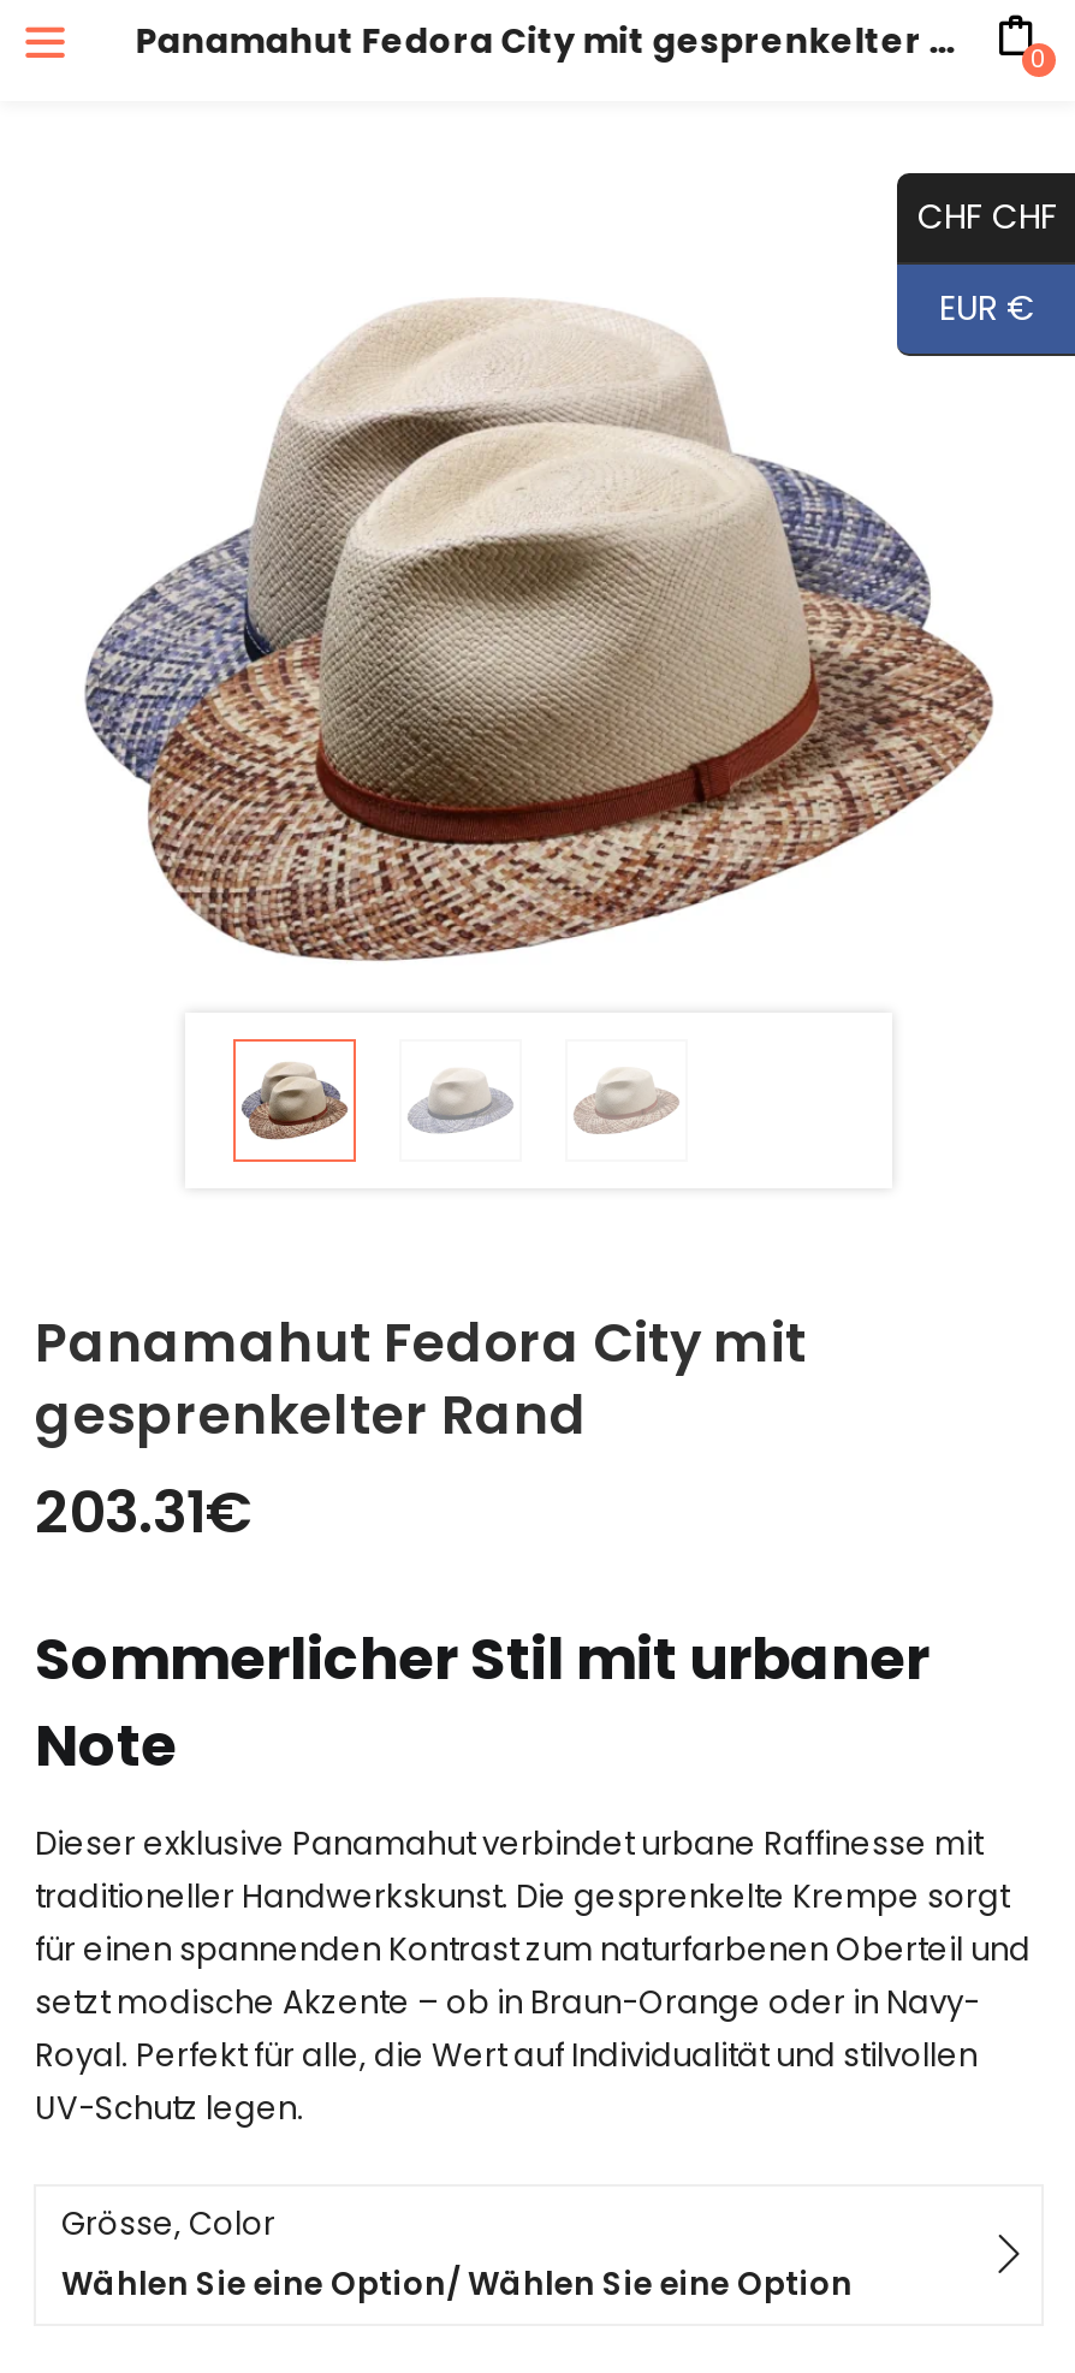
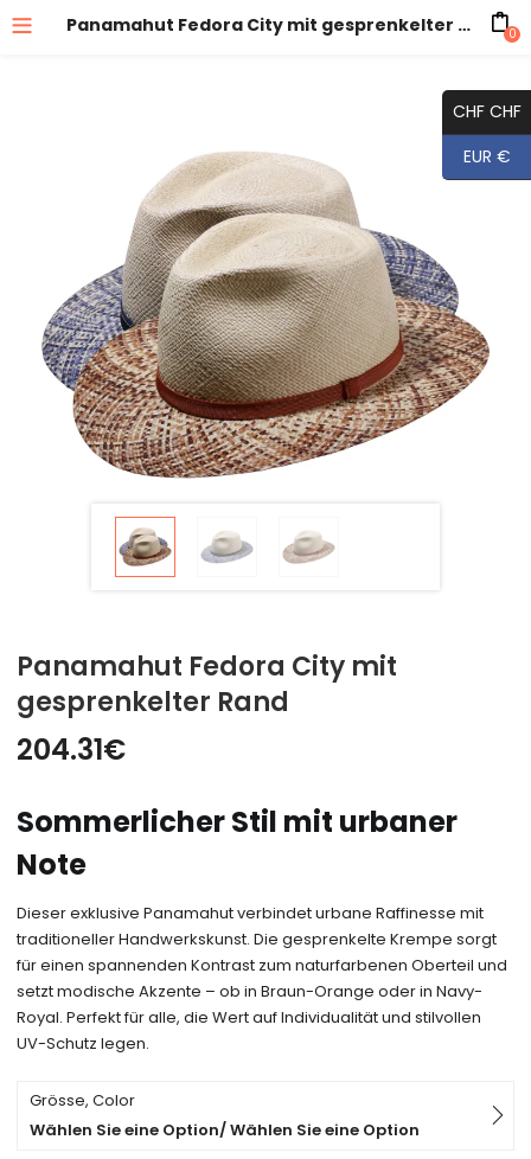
[35,1472,251,1552] 203.31€ -> [17,730,126,769] 204.31€

